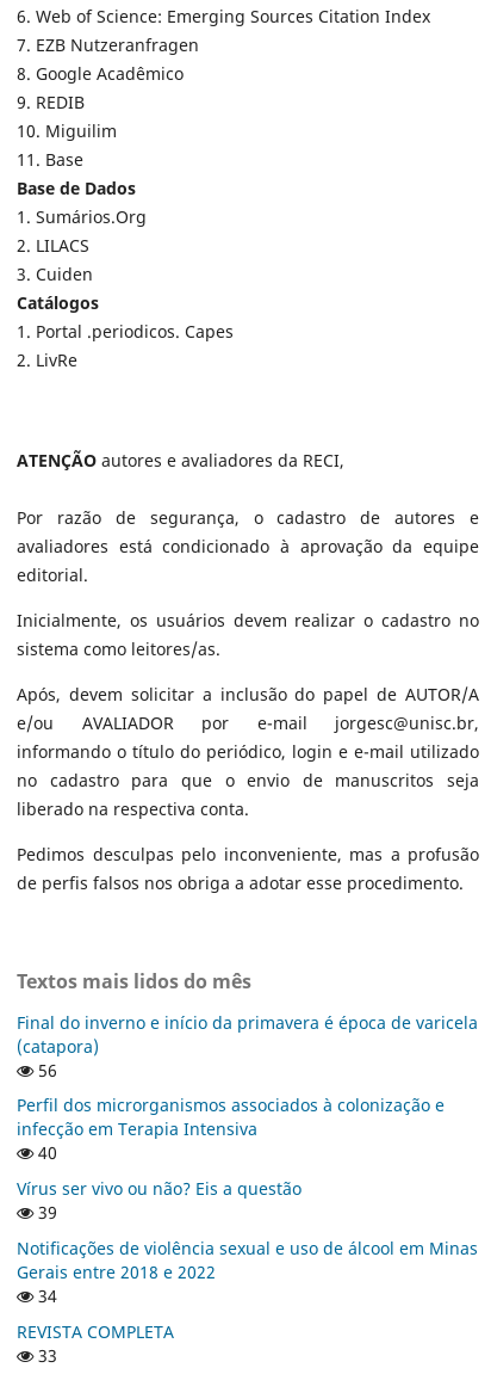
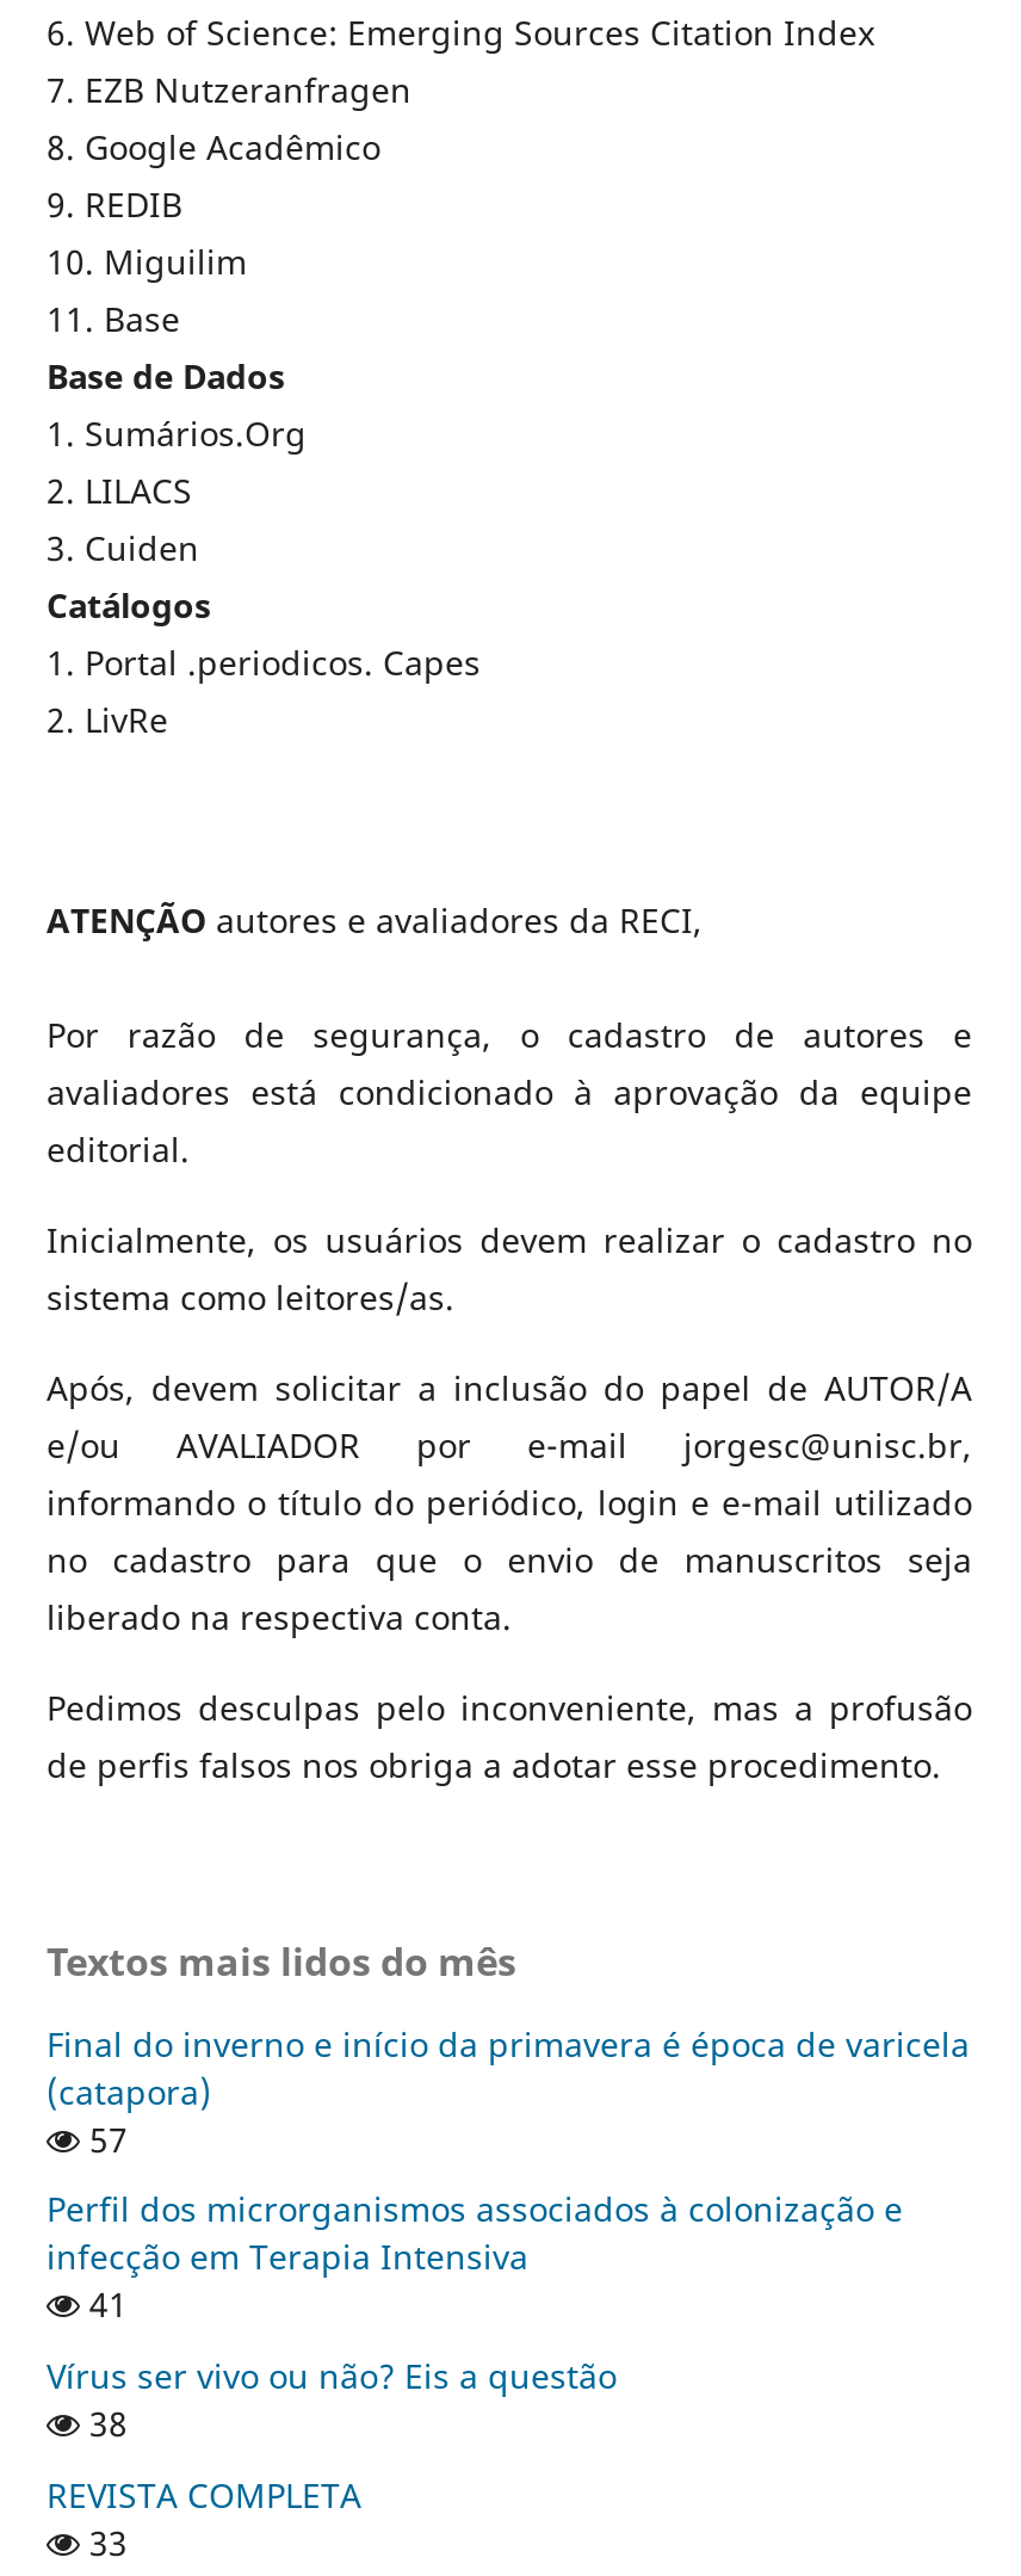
[33,1058,57,1081] 56 -> [80,2115,128,2161] 57
[33,1142,57,1164] 40 -> [80,2282,128,2328] 41
[17,1201,478,1308] 39 | Notificações de violência sexual e uso de álcool em Minas | Gerais entre 2018 e 2022 | 34 -> [80,2402,128,2447] 38

